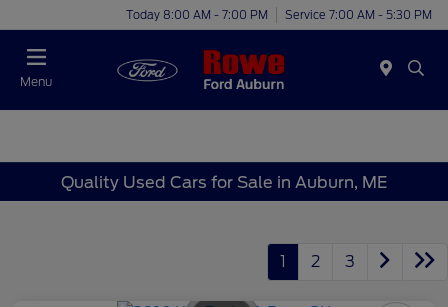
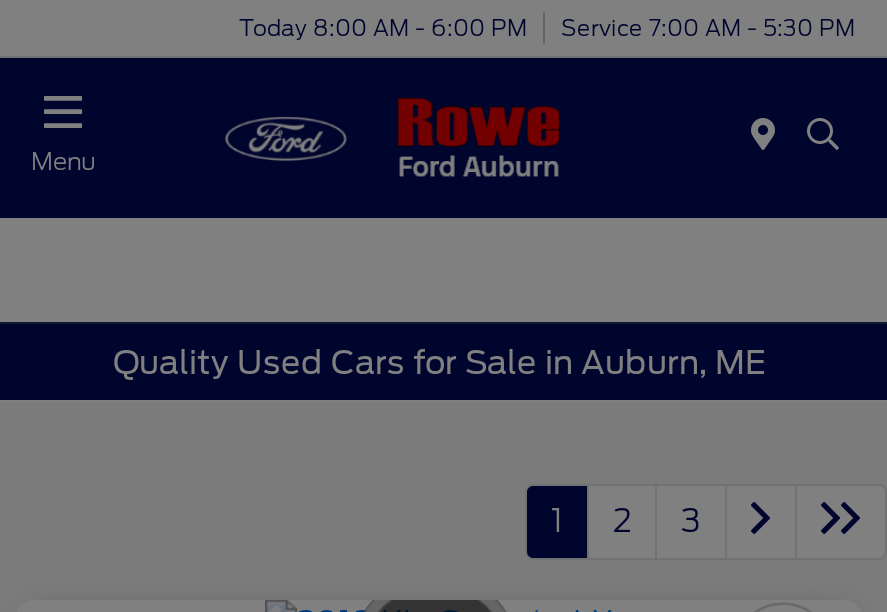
[126,7,432,21] Today 8:00 AM - 7:00 PM Service 7:00 AM - 5:30 PM -> [239,13,855,41] Today 8:00 AM - 6:00 PM Service 7:00 AM - 5:30 PM

